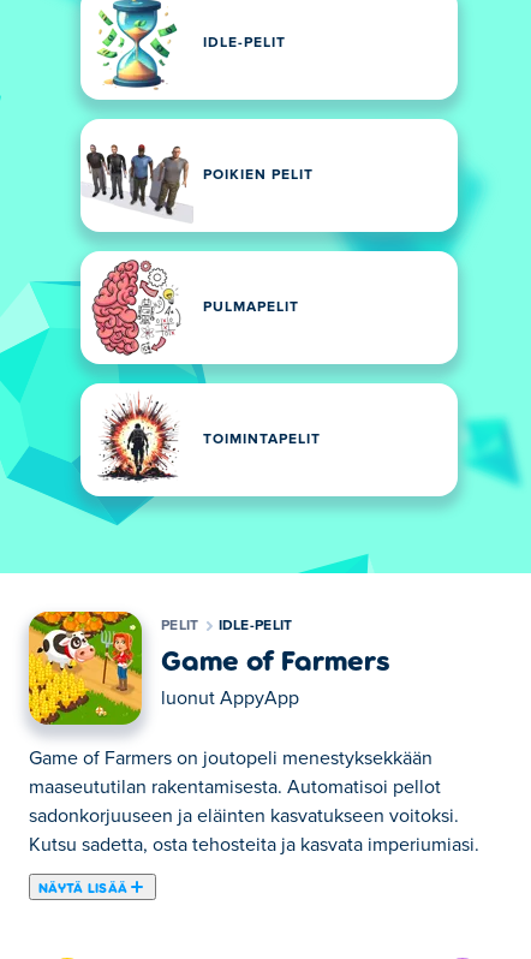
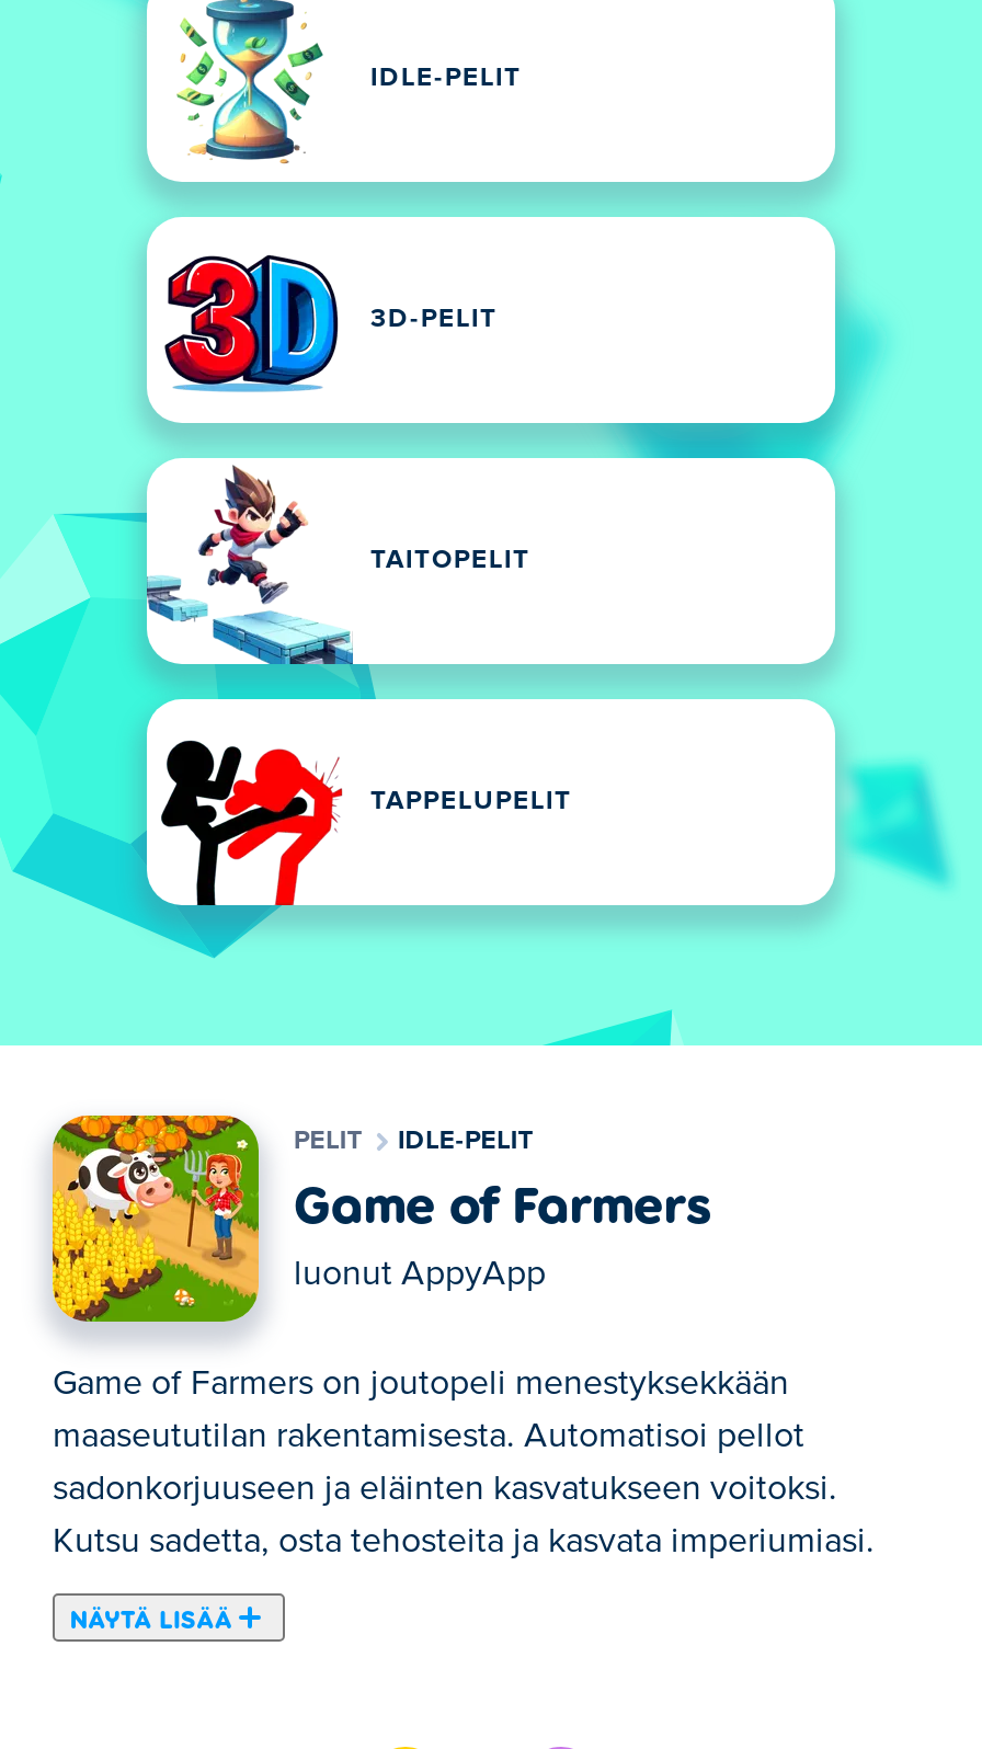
[85,139,314,222] [image] | POIKIEN PELIT -> [158,252,498,401] [image] | 3D-PELIT
[79,256,299,365] [image] | PULMAPELIT -> [145,465,530,666] [image] | TAITOPELIT
[89,393,321,498] [image] | TOIMINTAPELIT -> [158,730,572,907] [image] | TAPPELUPELIT

